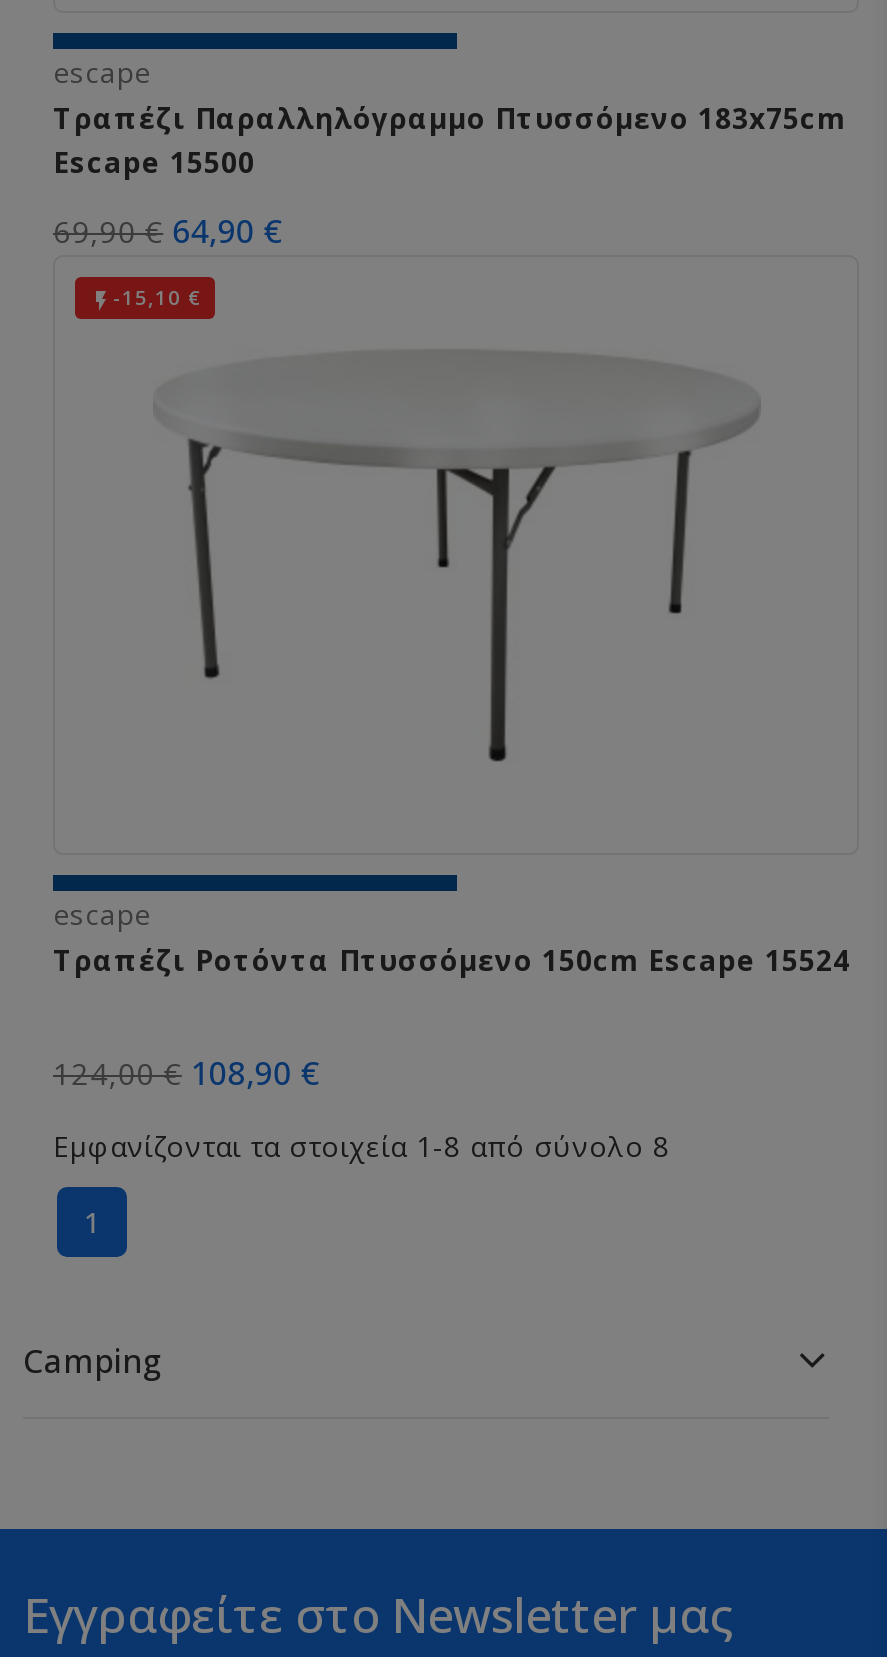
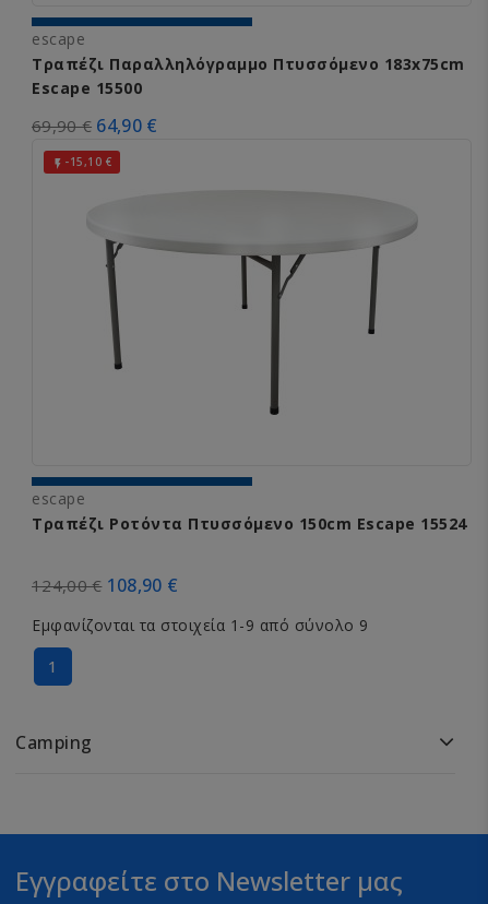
[53,1128,670,1166] Εμφανίζονται τα στοιχεία 1-8 από σύνολο 8 -> [32,615,368,636] Εμφανίζονται τα στοιχεία 1-9 από σύνολο 9

